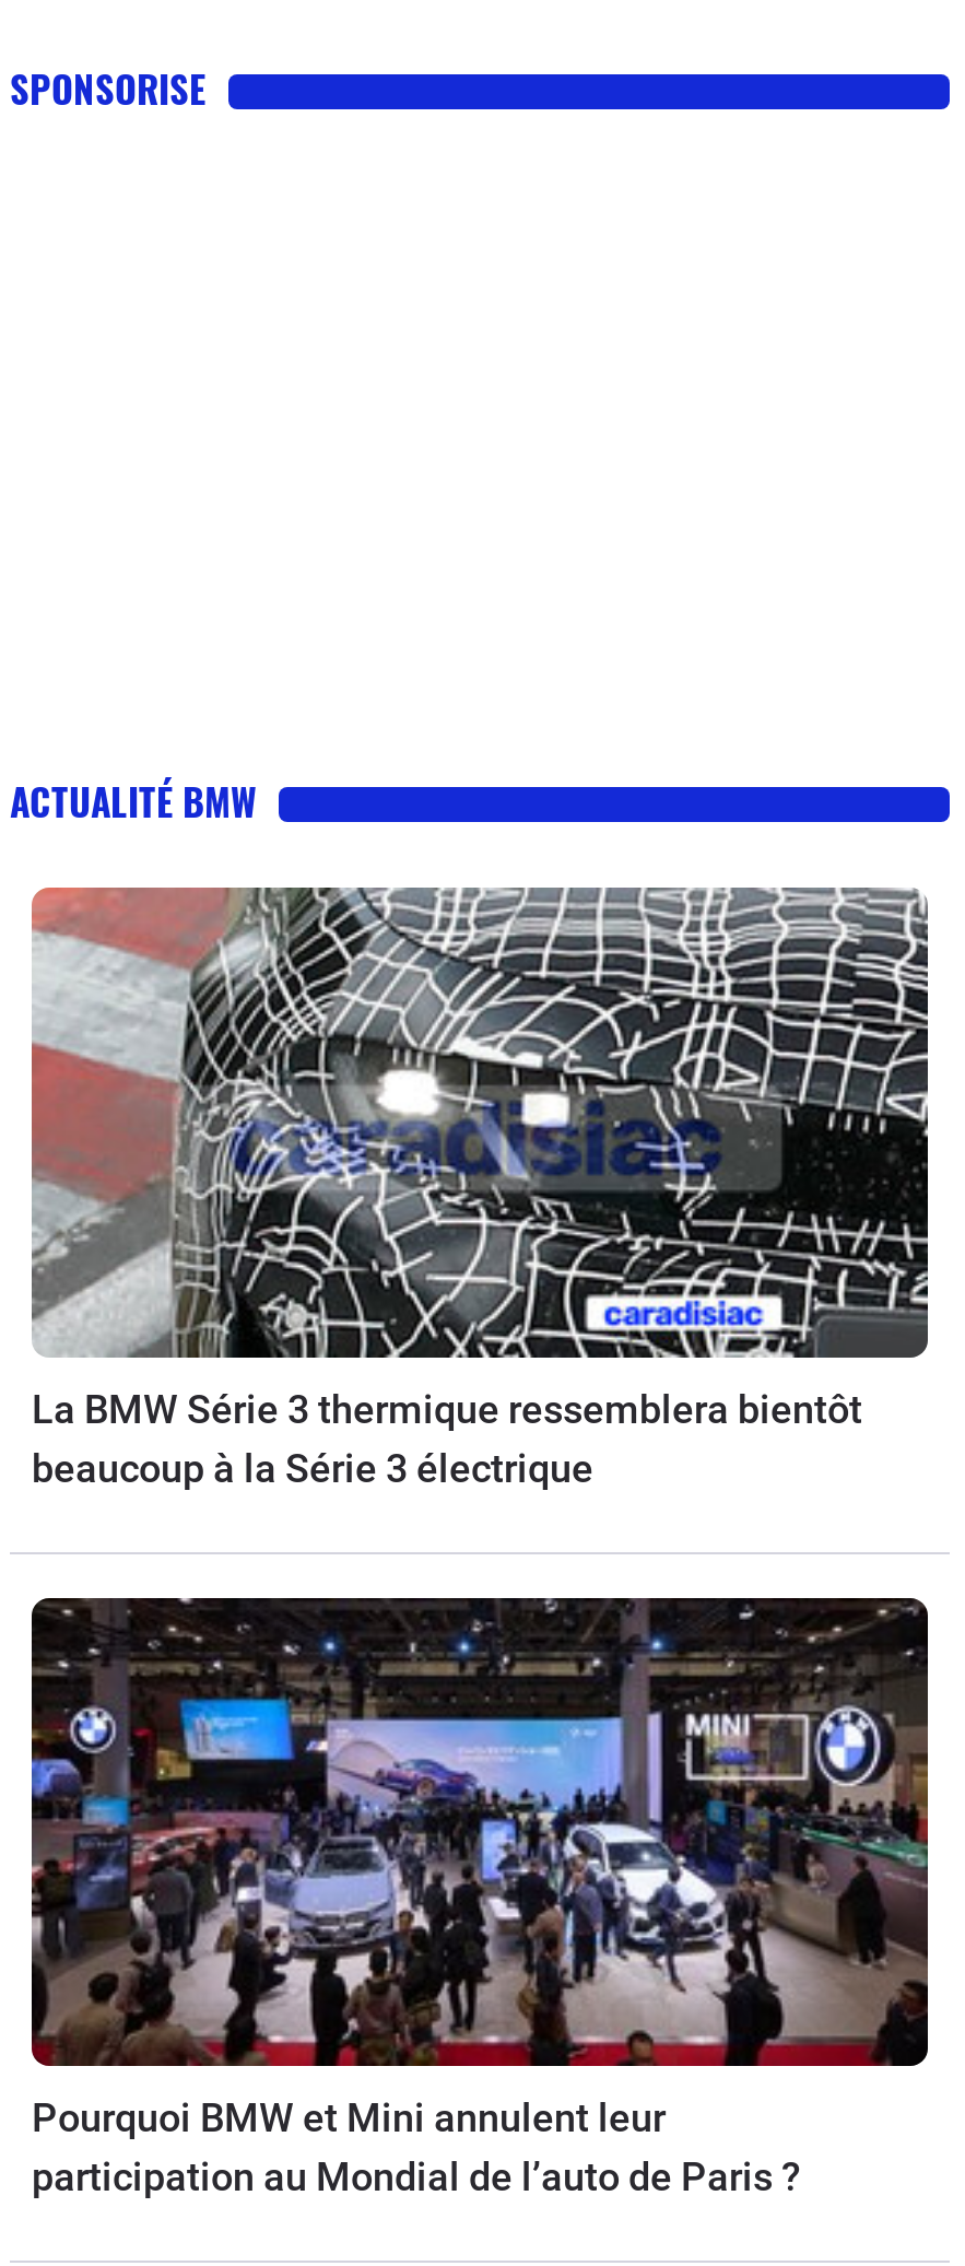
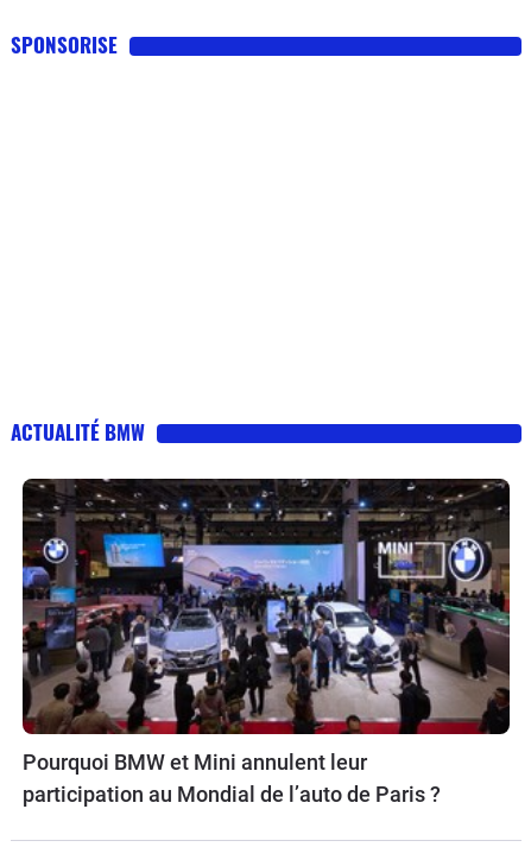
[30,885,930,1490] [image] | La BMW Série 3 thermique ressemblera bientôt | beaucoup à la Série 3 électrique -> none

